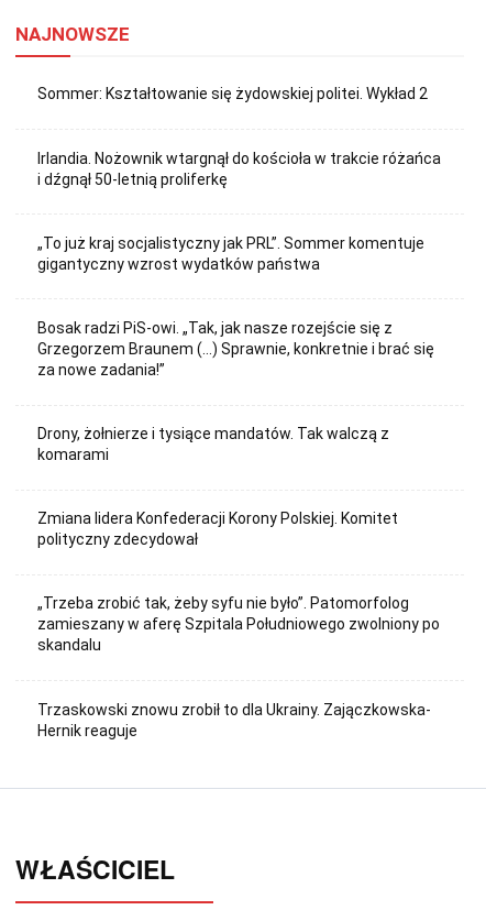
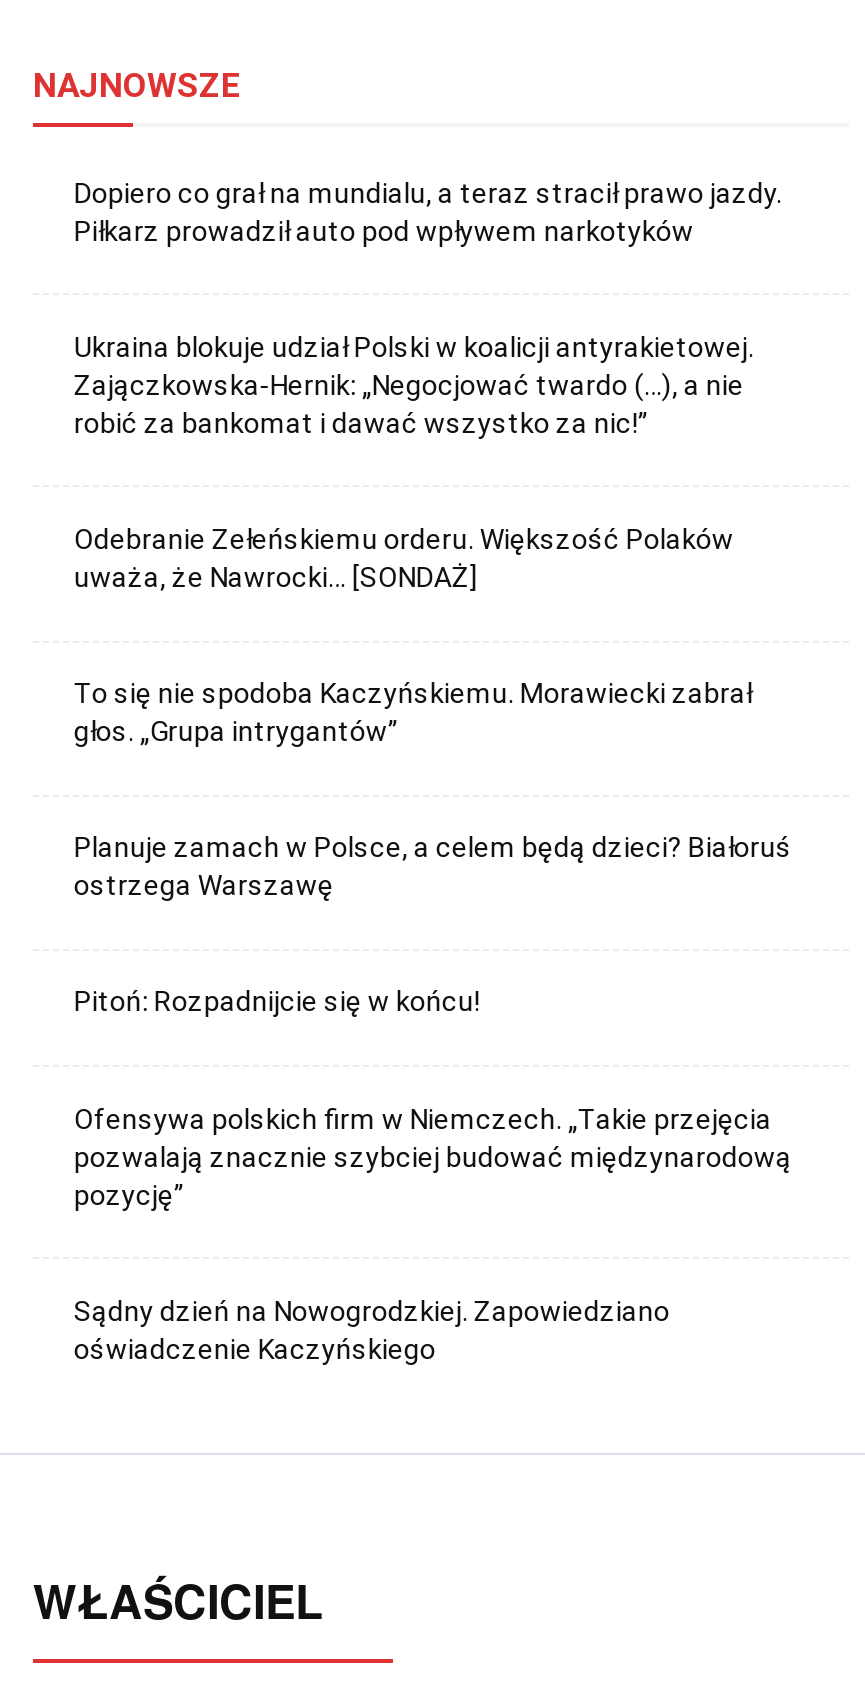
[38,85,428,103] Sommer: Kształtowanie się żydowskiej politei. Wykład 2 -> [74,176,782,246] Dopiero co grał na mundialu, a teraz stracił prawo jazdy. | Piłkarz prowadził auto pod wpływem narkotyków
[38,149,441,188] Irlandia. Nożownik wtargnął do kościoła w trakcie różańca | i dźgnął 50-letnią proliferkę -> [74,330,754,438] Ukraina blokuje udział Polski w koalicji antyrakietowej. | Zajączkowska-Hernik: „Negocjować twardo (…), a nie | robić za bankomat i dawać wszystko za nic!”
[38,234,425,273] „To już kraj socjalistyczny jak PRL”. Sommer komentuje | gigantyczny wzrost wydatków państwa -> [74,523,734,593] Odebranie Zełeńskiemu orderu. Większość Polaków | uważa, że Nawrocki… [SONDAŻ]
[38,319,435,378] Bosak radzi PiS-owi. „Tak, jak nasze rozejście się z | Grzegorzem Braunem (…) Sprawnie, konkretnie i brać się | za nowe zadania!” -> [74,677,752,747] To się nie spodoba Kaczyńskiemu. Morawiecki zabrał | głos. „Grupa intrygantów”
[38,425,390,463] Drony, żołnierze i tysiące mandatów. Tak walczą z | komarami -> [74,831,792,901] Planuje zamach w Polsce, a celem będą dzieci? Białoruś | ostrzega Warszawę
[38,510,398,548] Zmiana lidera Konfederacji Korony Polskiej. Komitet | polityczny zdecydował -> [74,985,480,1017] Pitoń: Rozpadnijcie się w końcu!
[38,595,440,654] „Trzeba zrobić tak, żeby syfu nie było”. Patomorfolog | zamieszany w aferę Szpitala Południowego zwolniony po | skandalu -> [74,1102,792,1210] Ofensywa polskich firm w Niemczech. „Takie przejęcia | pozwalają znacznie szybciej budować międzynarodową | pozycję”
[38,700,431,739] Trzaskowski znowu zrobił to dla Ukrainy. Zajączkowska- | Hernik reaguje -> [74,1294,670,1364] Sądny dzień na Nowogrodzkiej. Zapowiedziano | oświadczenie Kaczyńskiego

